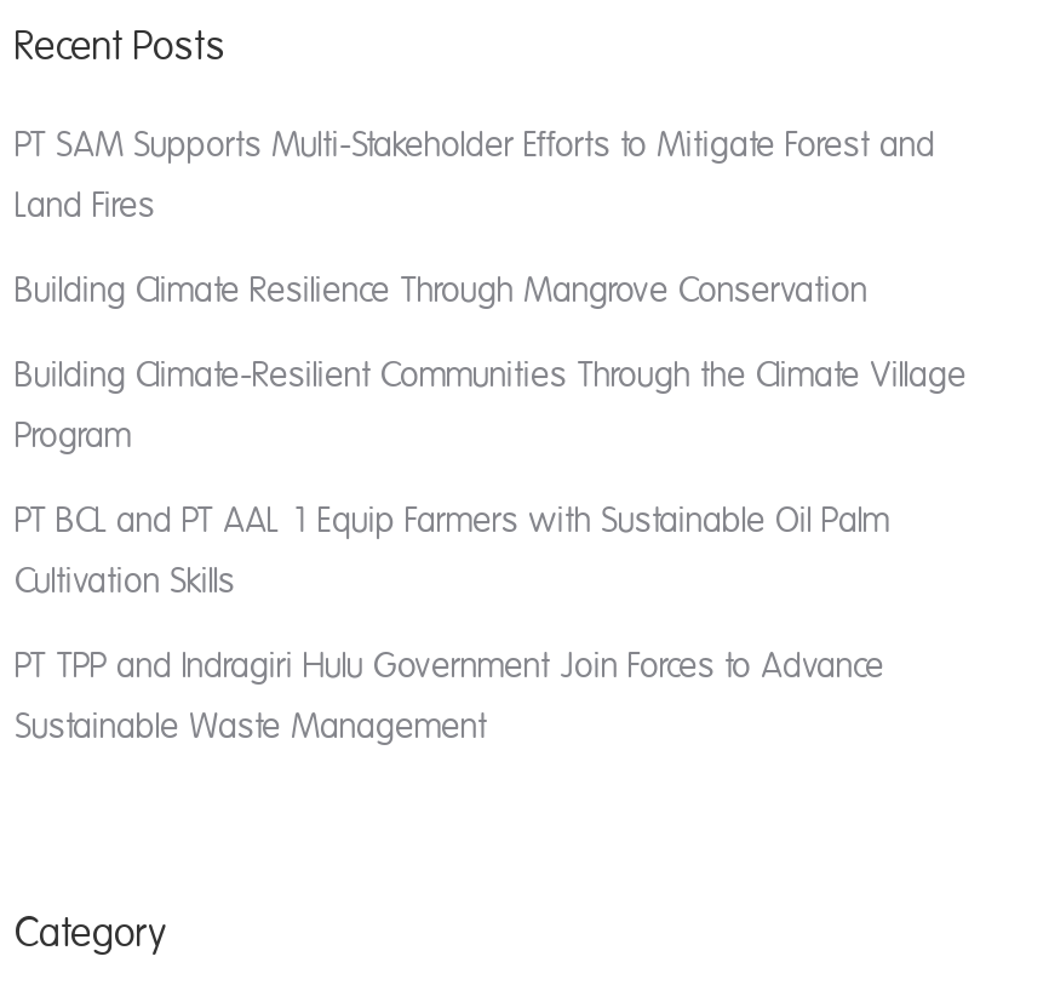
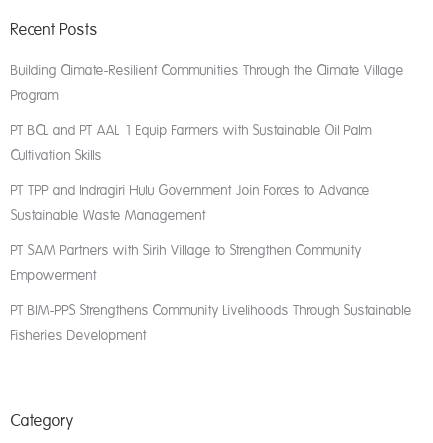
[16,127,936,309] PT SAM Supports Multi-Stakeholder Efforts to Mitigate Forest and | Land Fires | Building Climate Resilience Through Mangrove Conservation -> none
moved [16,357,968,745] -> [11,63,404,223]: Building Climate-Resilient Communities Through the Climate Village | Program | PT BCL and PT AAL 1 Equip Farmers with Sustainable Oil Palm | Cultivation Skills | PT TPP and Indragiri Hulu Government Join Forces to Advance | Sustainable Waste Management
none -> [11,243,412,343] PT SAM Partners with Sirih Village to Strengthen Community | Empowerment | PT BIM-PPS Strengthens Community Livelihoods Through Sustainable | Fisheries Development

